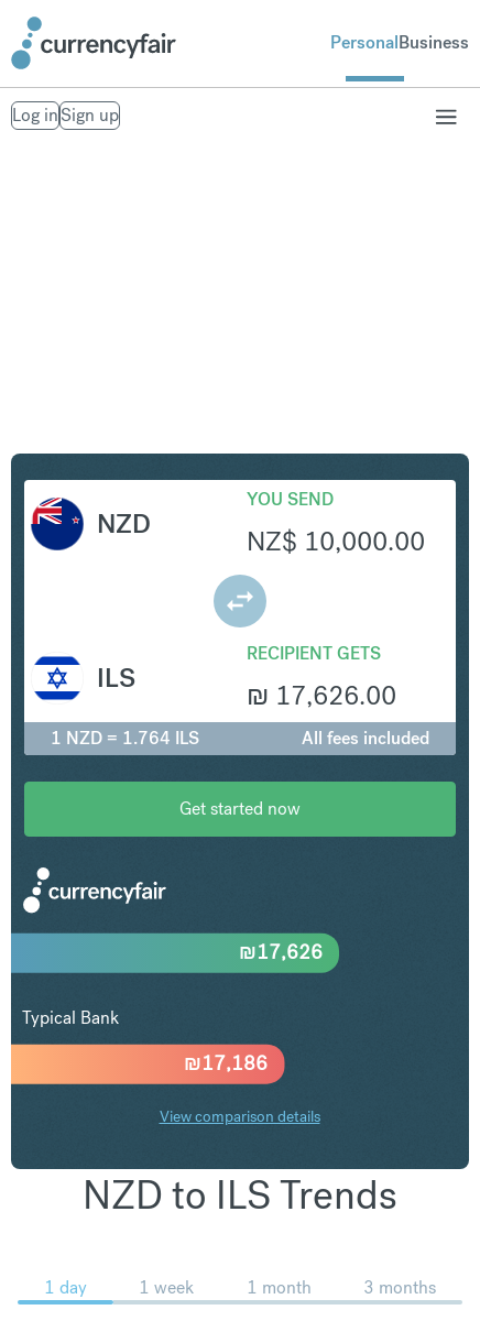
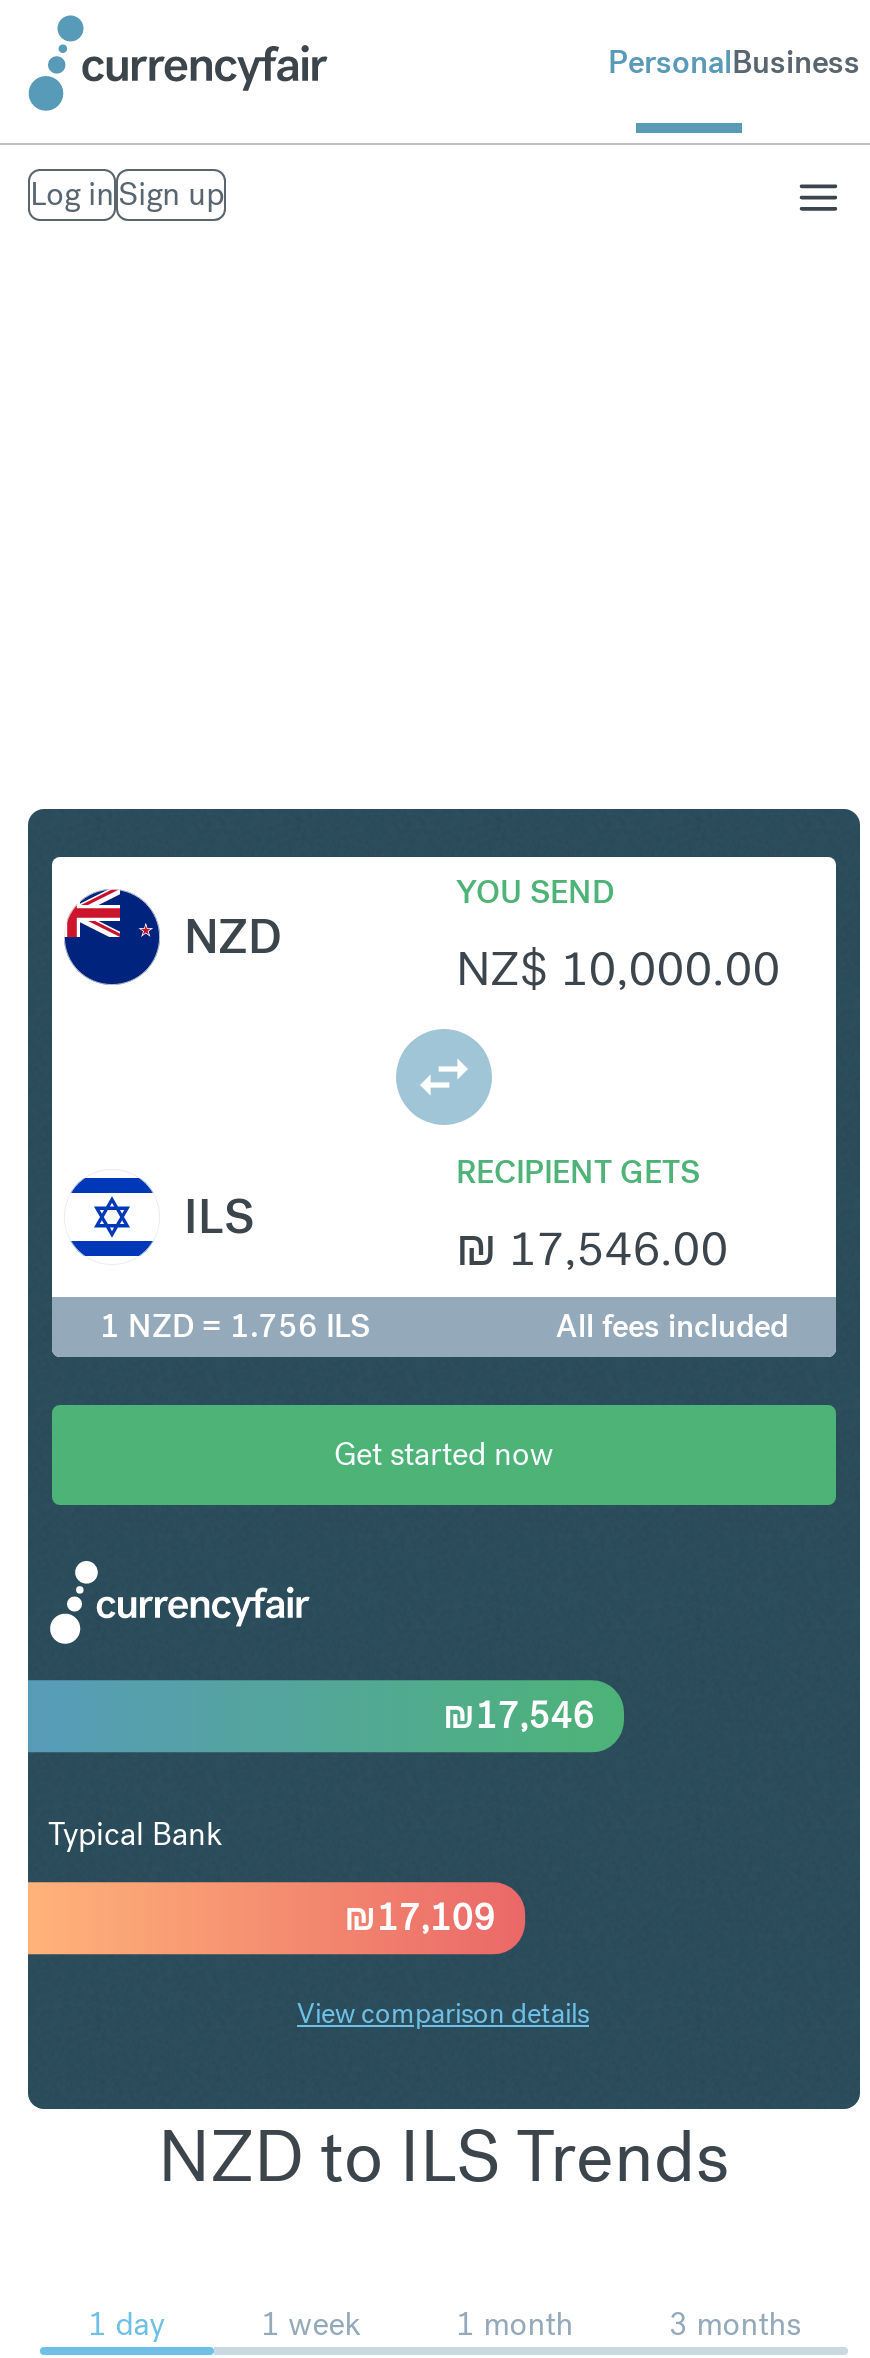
[247,678,396,712] ₪ 17,626.00 -> [456,1216,728,1278] ₪ 17,546.00
[51,726,199,749] 1 NZD = 1.764 ILS -> [100,1304,370,1346] 1 NZD = 1.756 ILS
[239,939,323,964] ₪17,626 -> [443,1692,594,1738] ₪17,546
[184,1050,268,1076] ₪17,186 -> [344,1894,495,1940] ₪17,109

